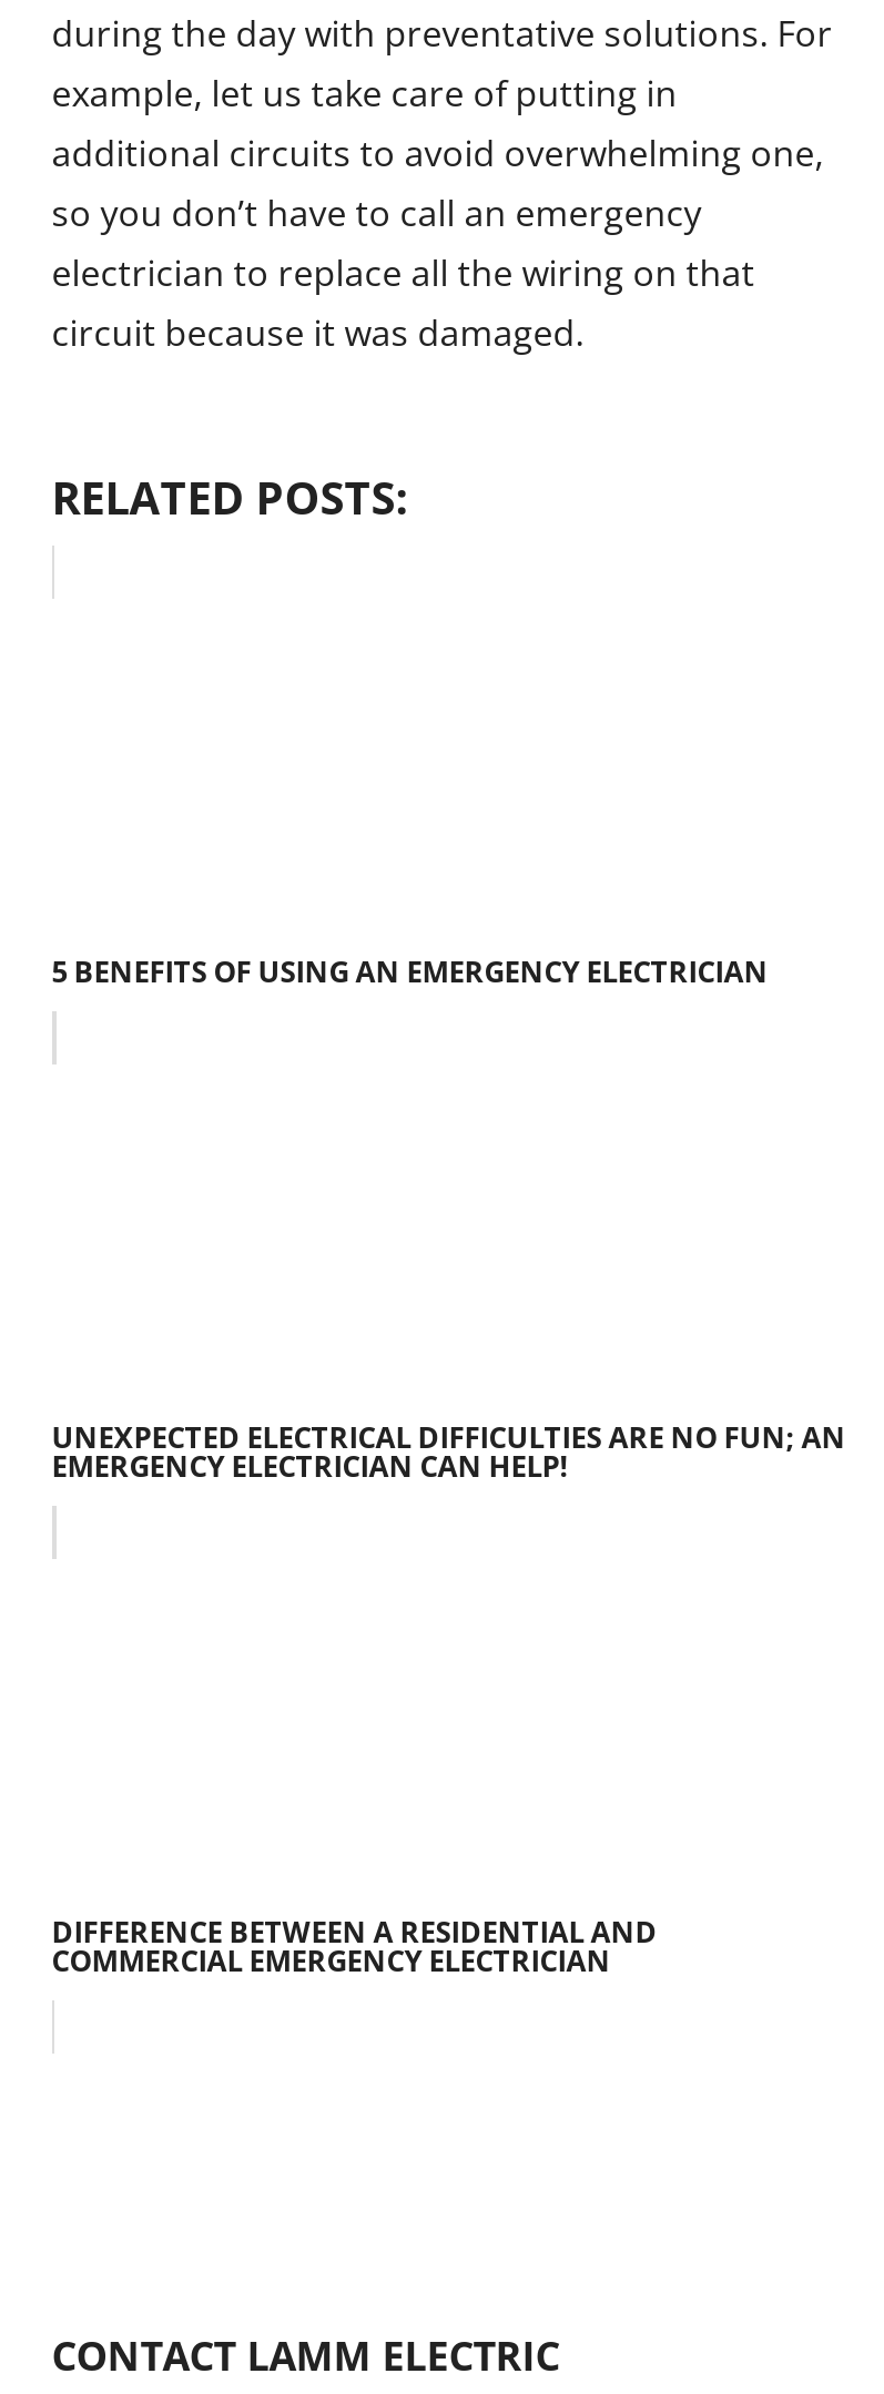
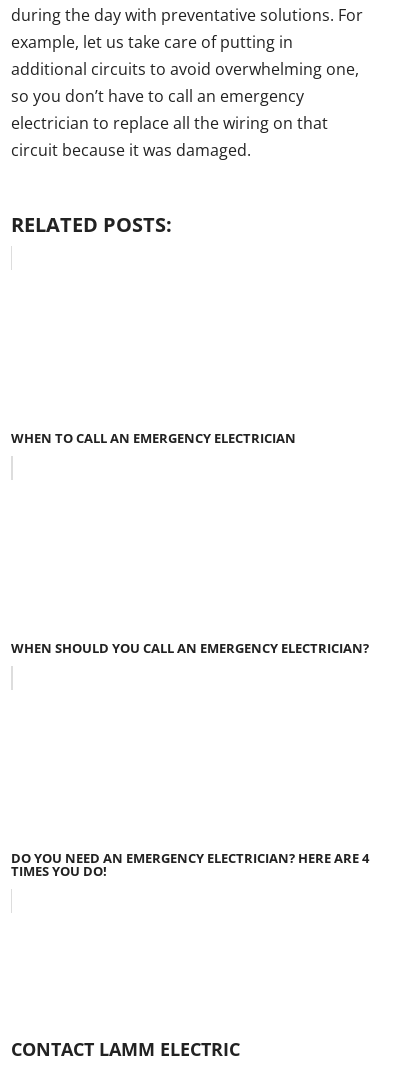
[52,952,768,992] 5 BENEFITS OF USING AN EMERGENCY ELECTRICIAN -> [11,429,296,447] WHEN TO CALL AN EMERGENCY ELECTRICIAN
[52,1418,846,1487] UNEXPECTED ELECTRICAL DIFFICULTIES ARE NO FUN; AN | EMERGENCY ELECTRICIAN CAN HELP! -> [11,639,369,657] WHEN SHOULD YOU CALL AN EMERGENCY ELECTRICIAN?
[52,1912,657,1981] DIFFERENCE BETWEEN A RESIDENTIAL AND | COMMERCIAL EMERGENCY ELECTRICIAN -> [11,849,369,880] DO YOU NEED AN EMERGENCY ELECTRICIAN? HERE ARE 4 | TIMES YOU DO!

